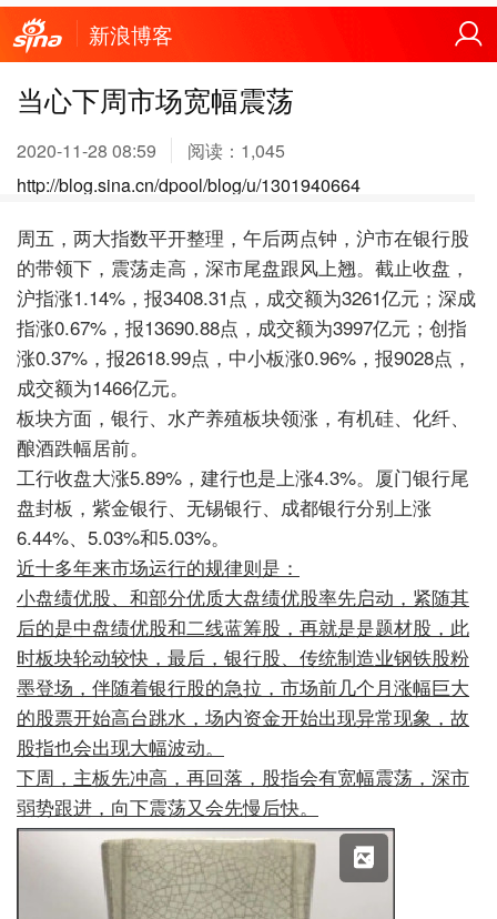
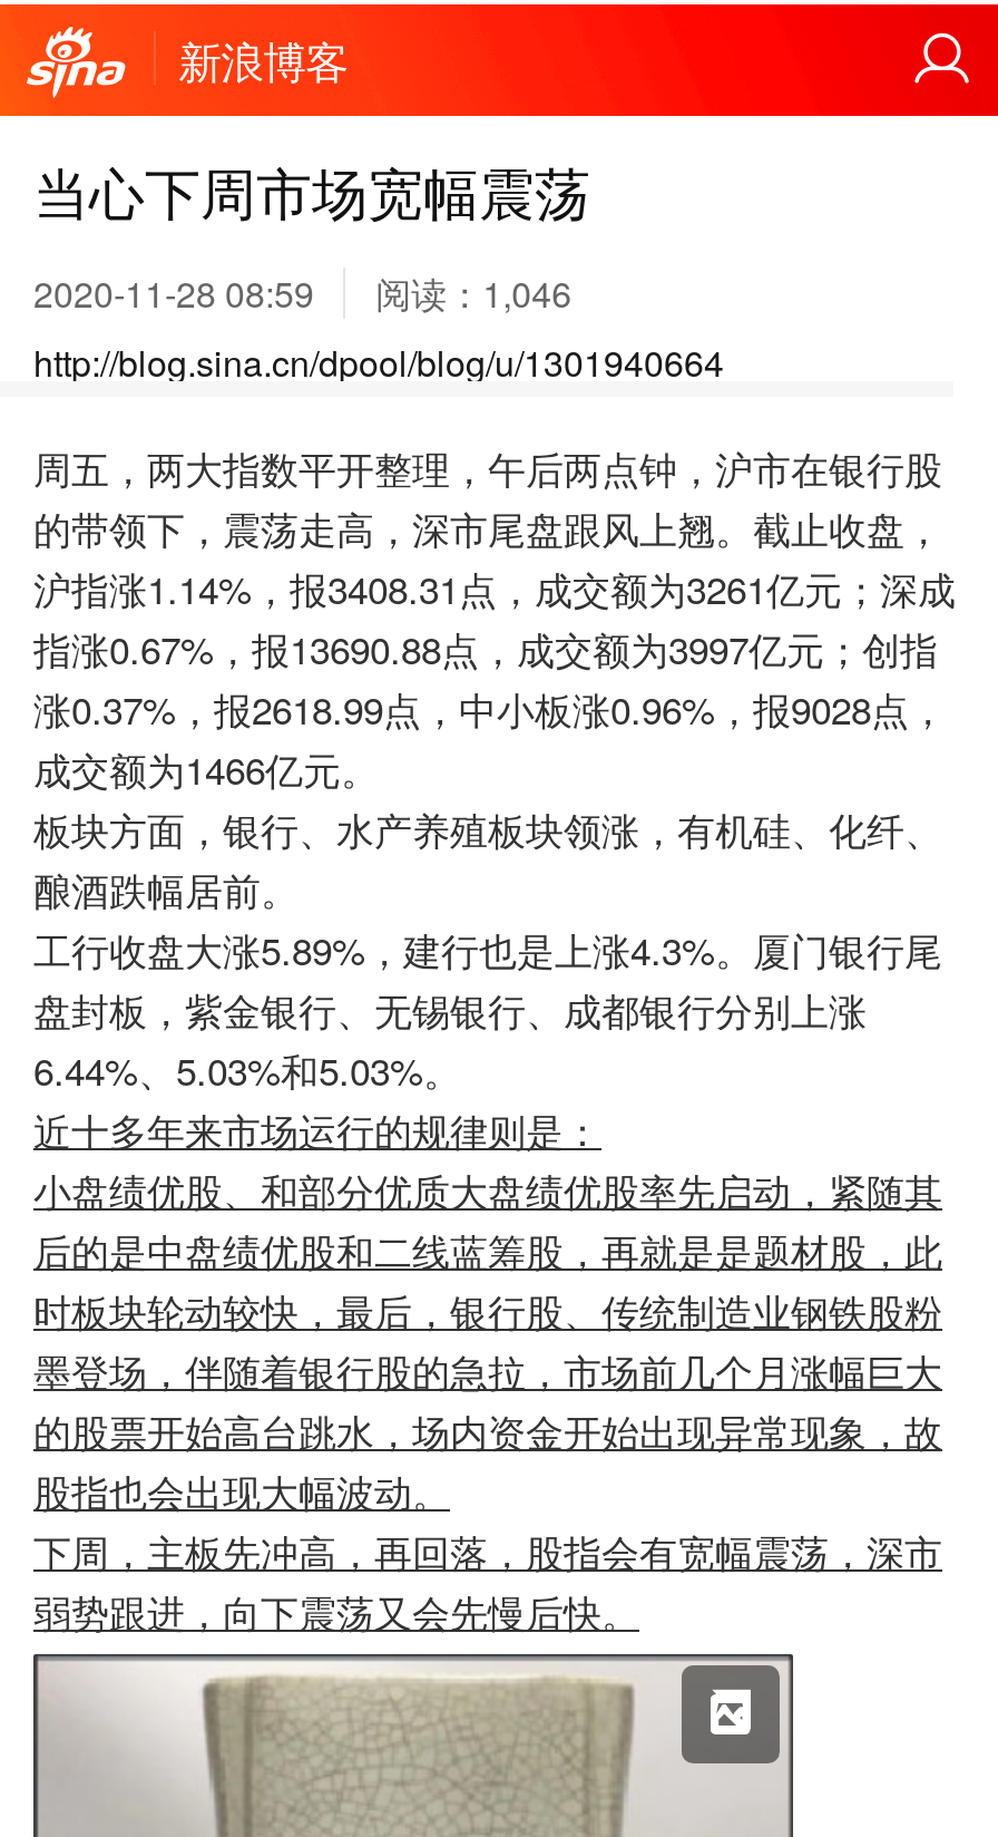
[17,138,285,163] 2020-11-28 08:59 阅读：1,045 -> [33,268,572,319] 2020-11-28 08:59 阅读：1,046

